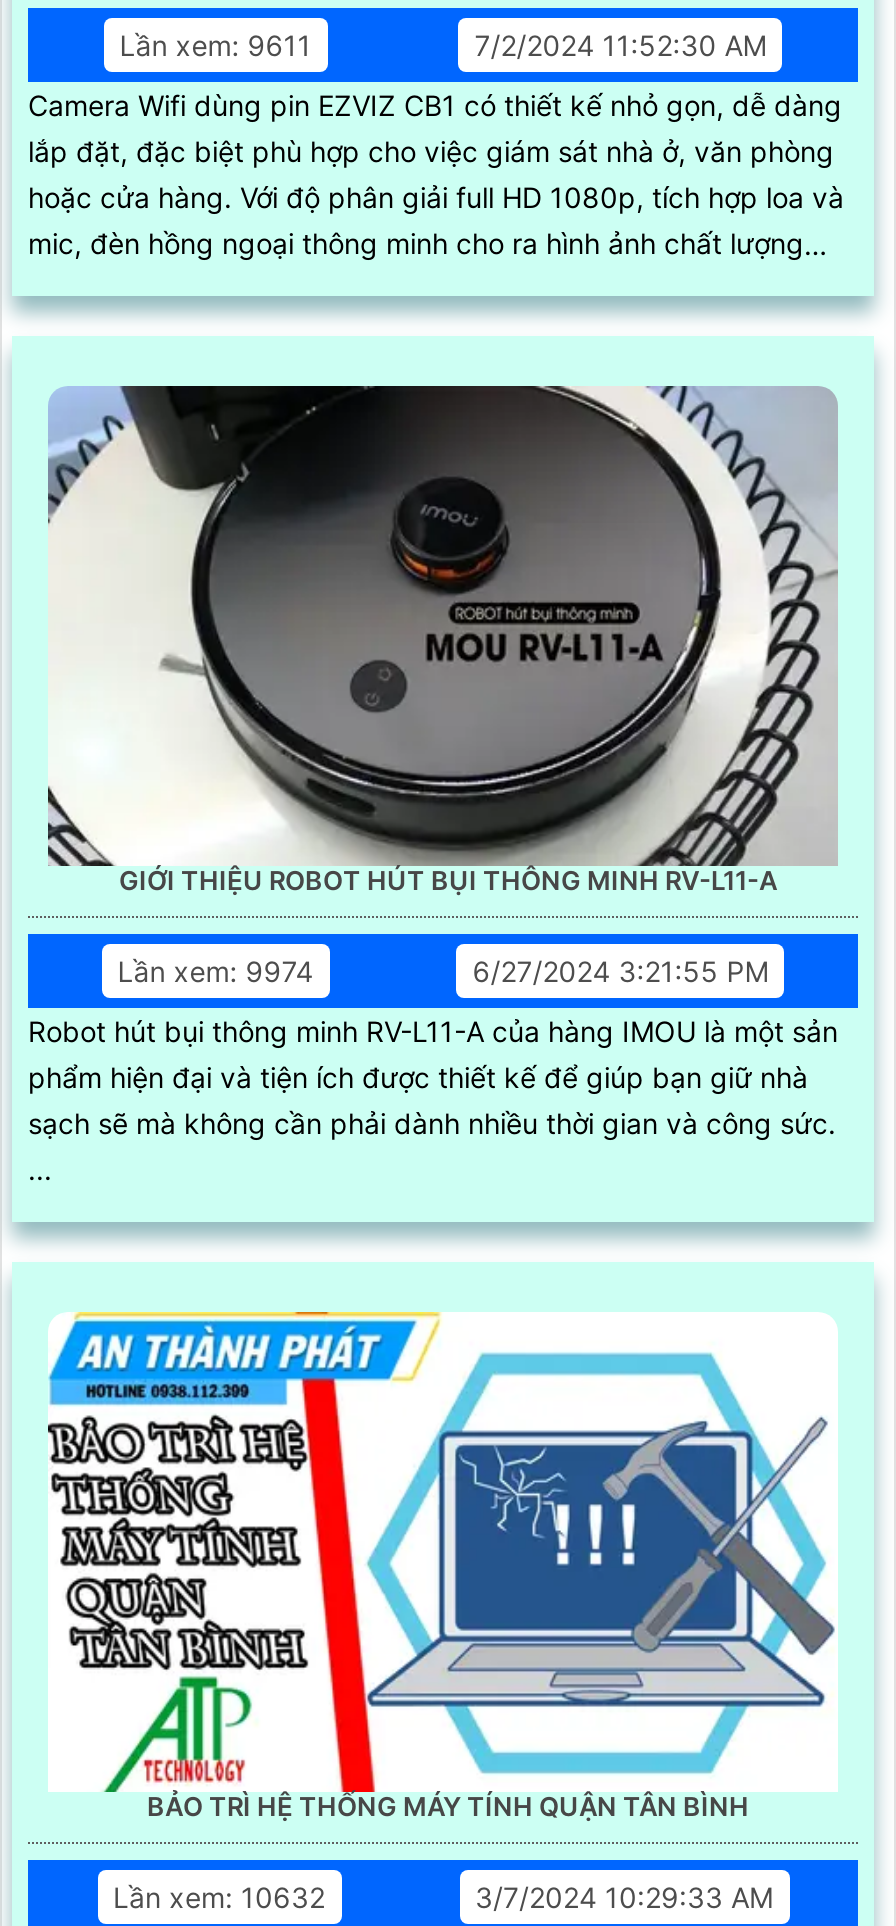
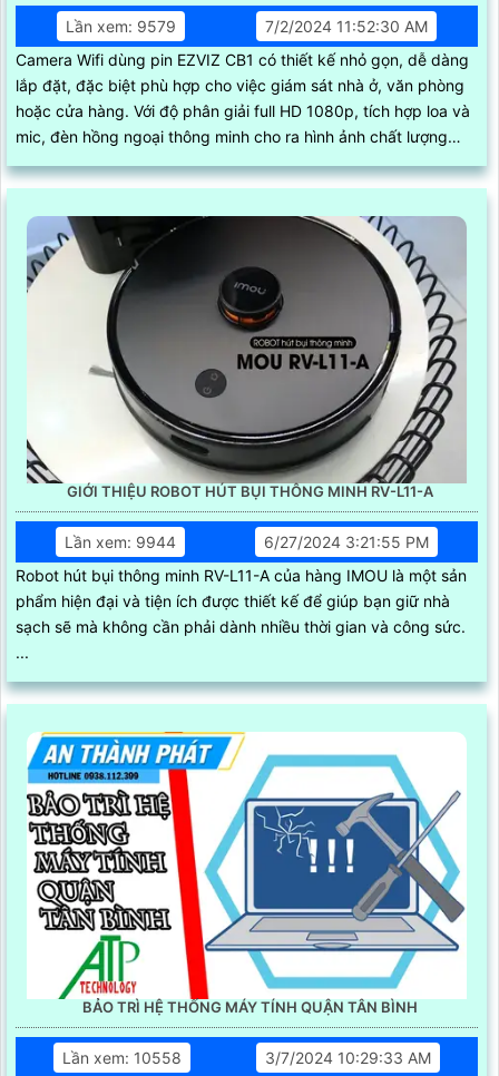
[120,29,312,63] Lần xem: 9611 -> [66,17,176,36] Lần xem: 9579
[118,955,314,989] Lần xem: 9974 -> [65,533,176,552] Lần xem: 9944
[113,1881,325,1915] Lần xem: 10632 -> [63,1049,182,1068] Lần xem: 10558

